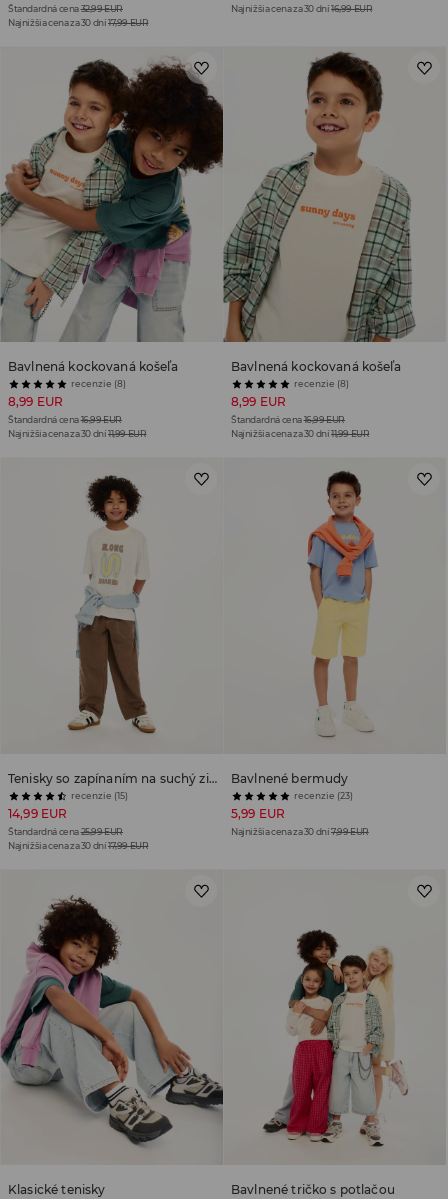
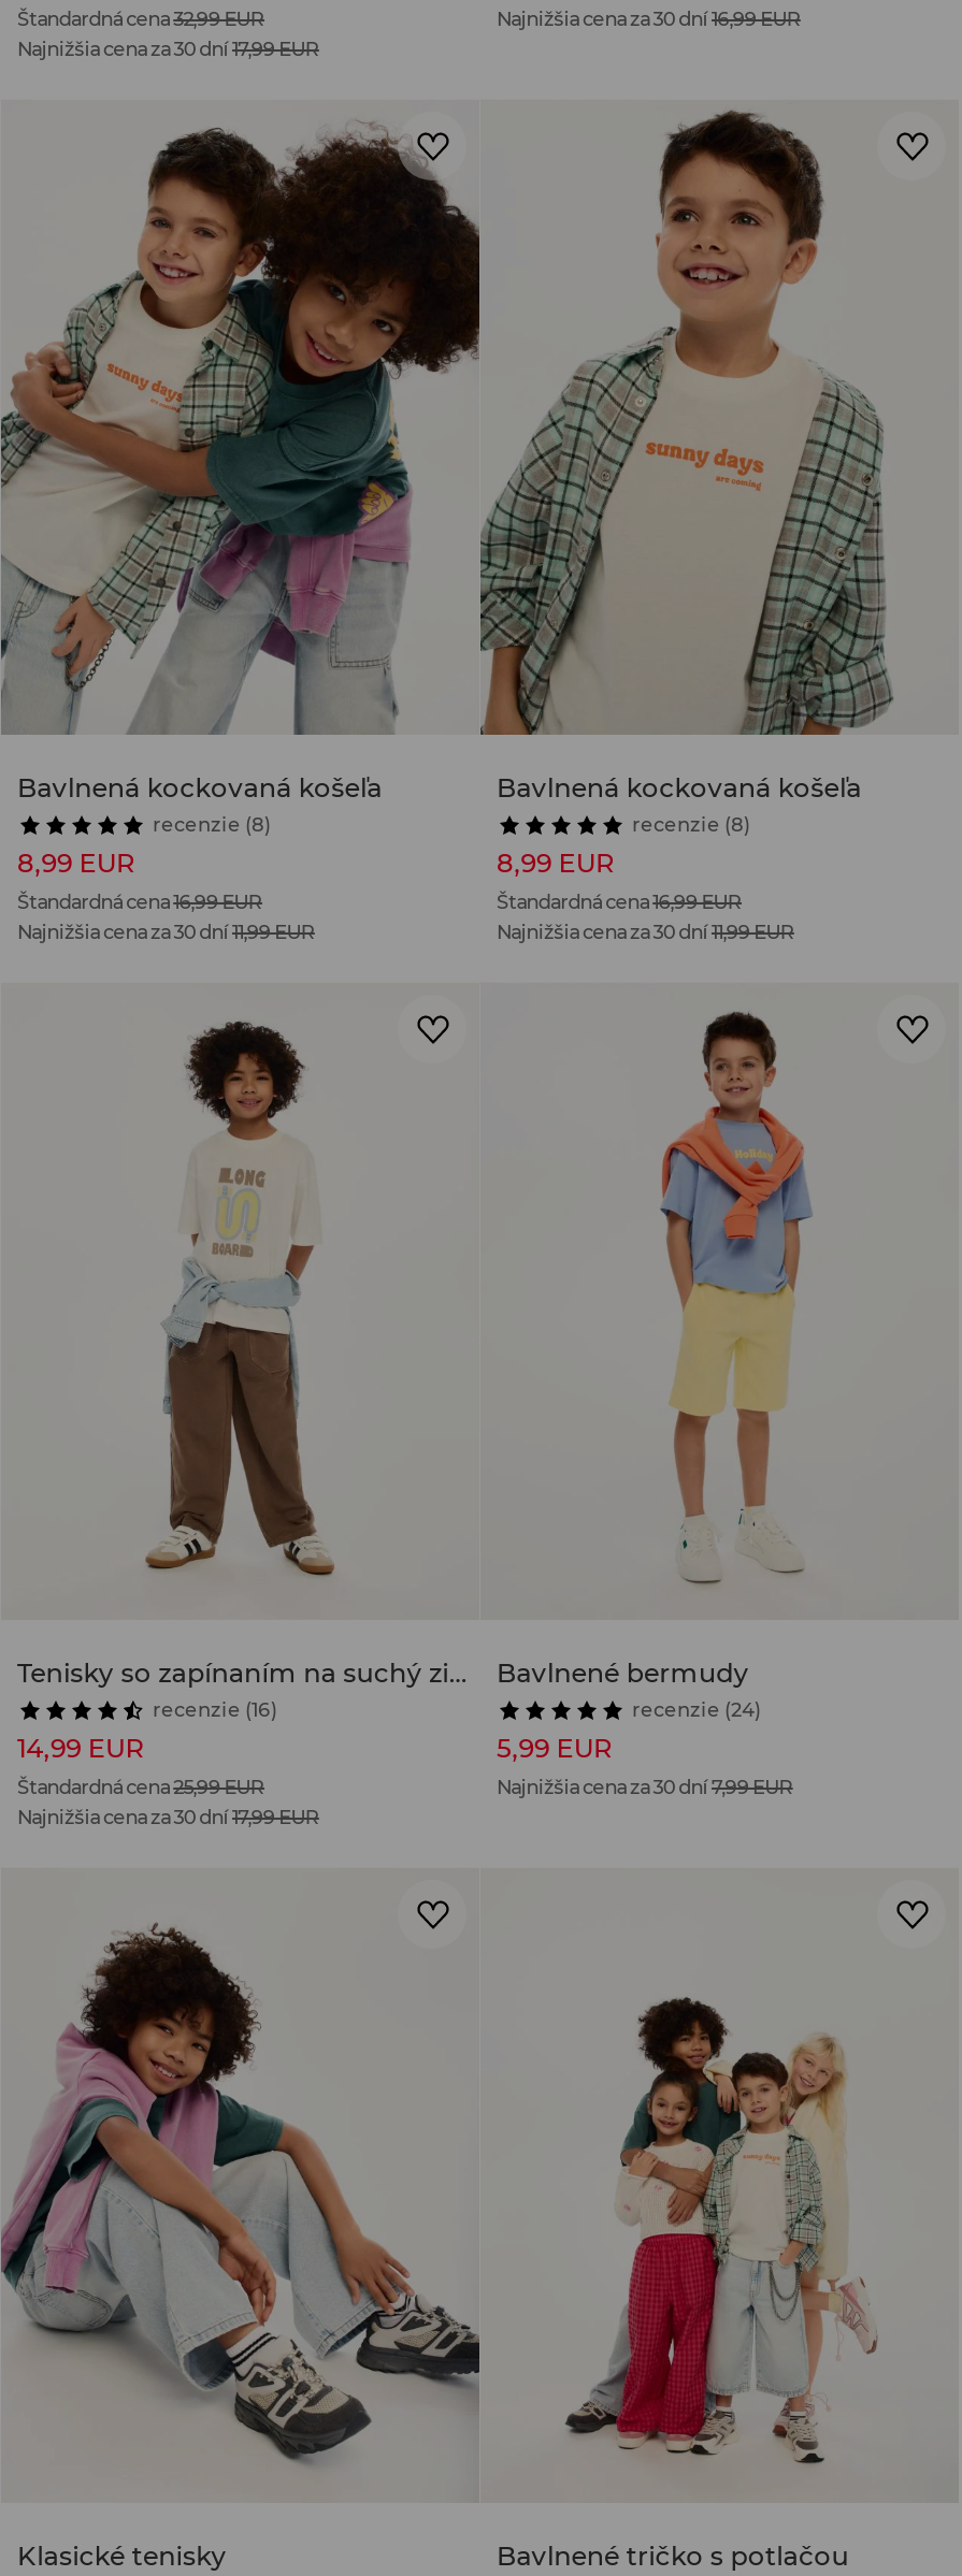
[71,790,128,801] recenzie (15) -> [153,1697,277,1720] recenzie (16)
[294,790,353,801] recenzie (23) -> [632,1697,761,1720] recenzie (24)

